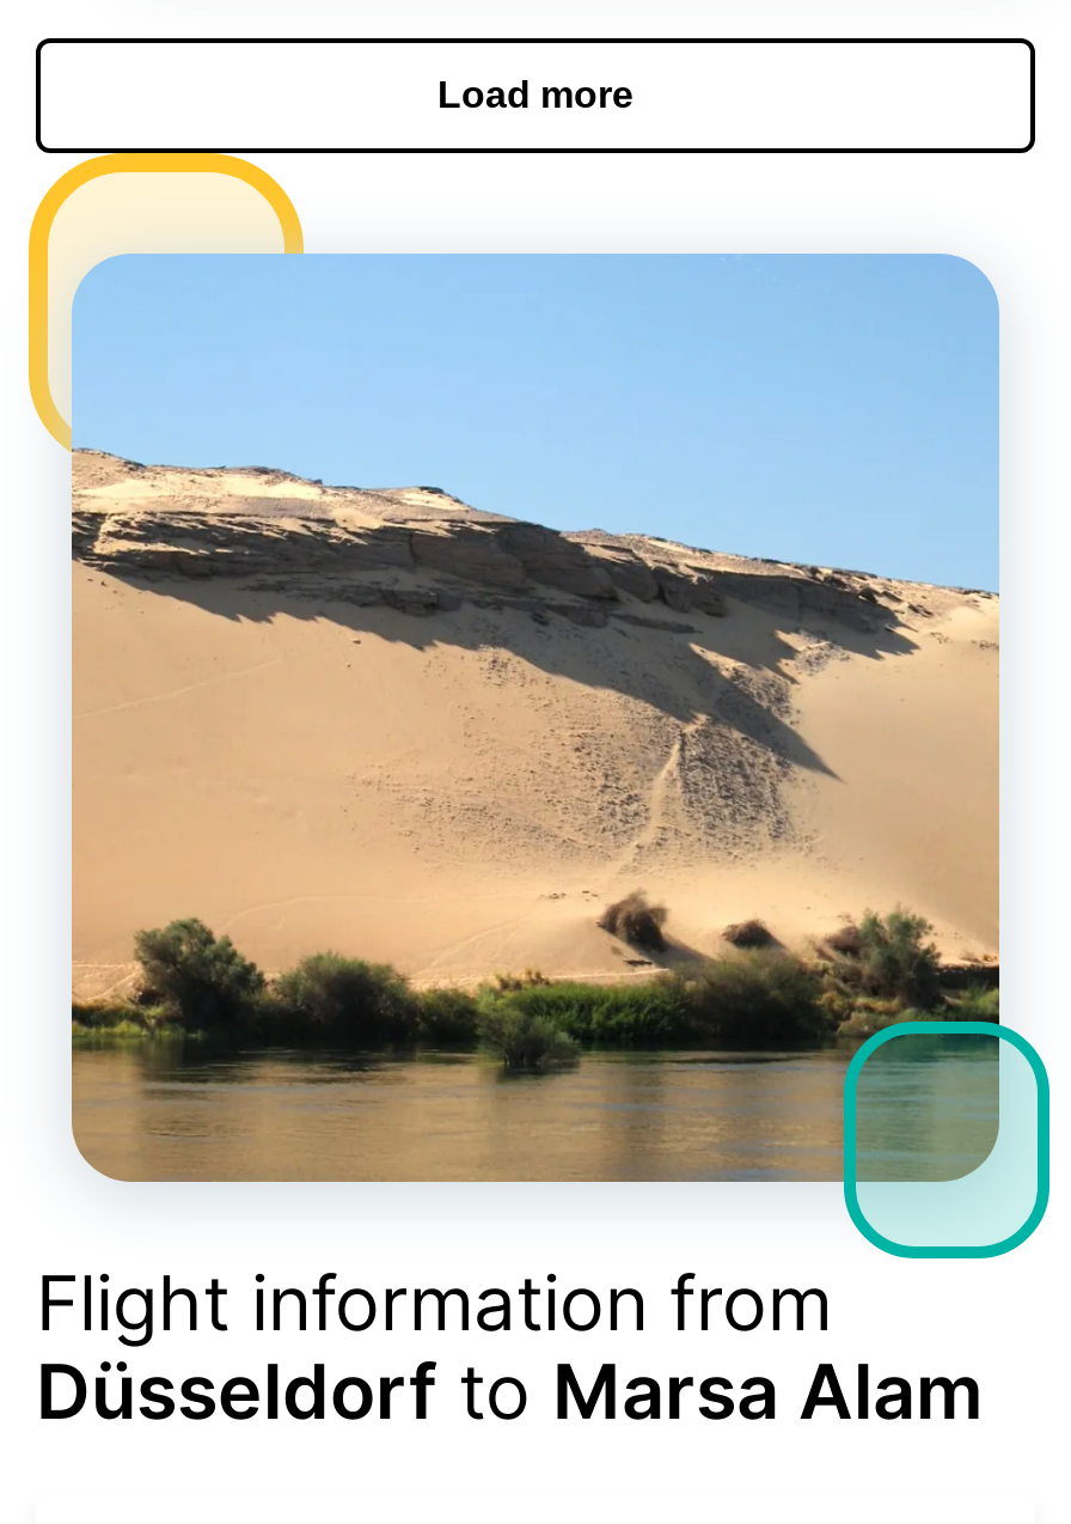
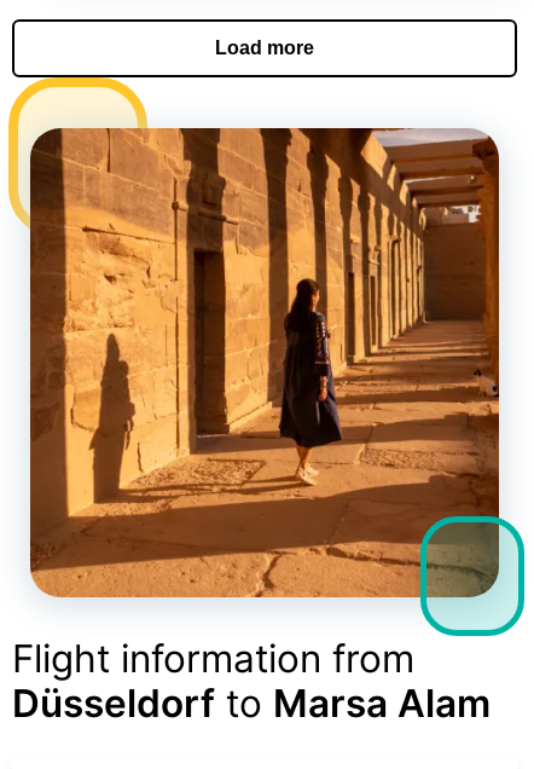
[69,251,999,1184] [image] -> [29,127,500,599] [image]

